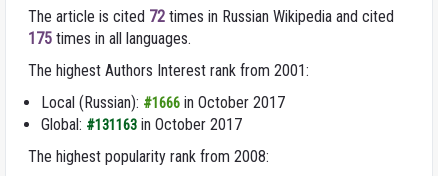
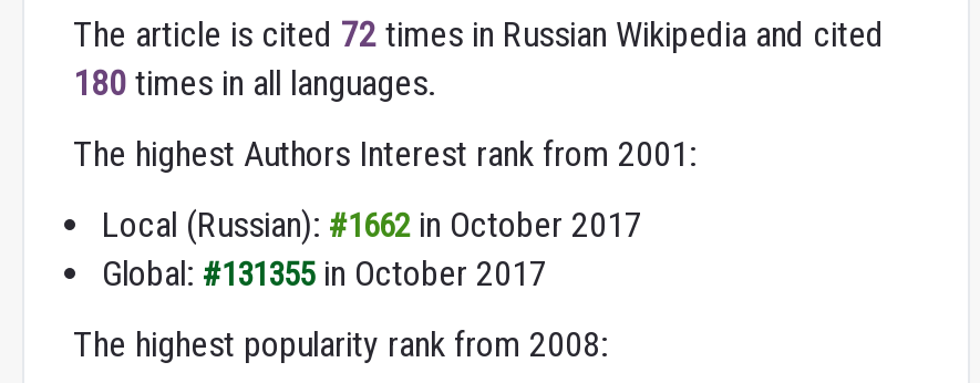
[28,29,191,48] 175 times in all languages. -> [73,62,434,104] 180 times in all languages.
[41,93,285,112] Local (Russian): #1666 in October 2017 -> [102,204,642,246] Local (Russian): #1662 in October 2017
[41,115,242,134] Global: #131163 in October 2017 -> [102,252,547,294] Global: #131355 in October 2017

